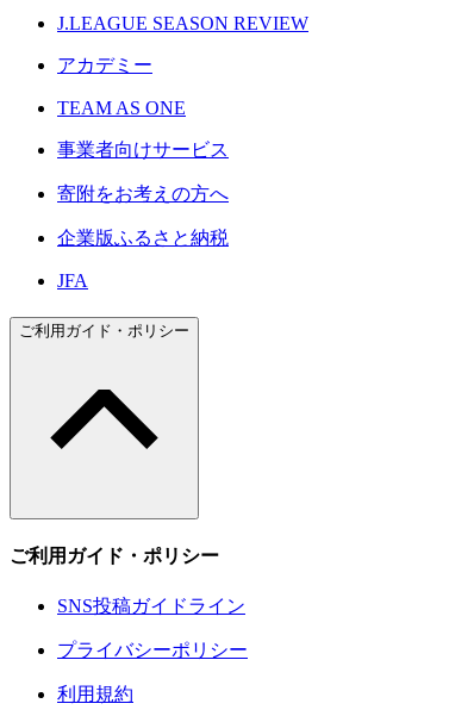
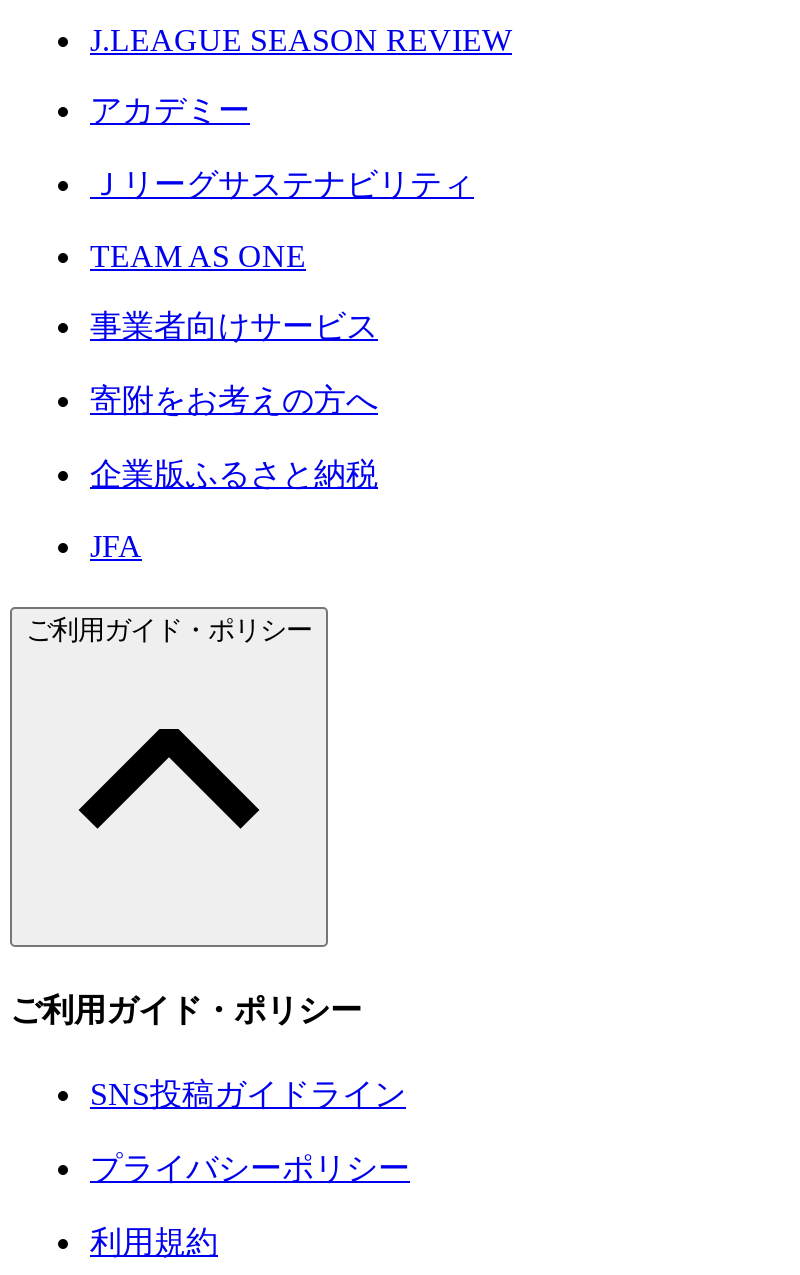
none -> [90,167,474,201] Ｊリーグサステナビリティ

